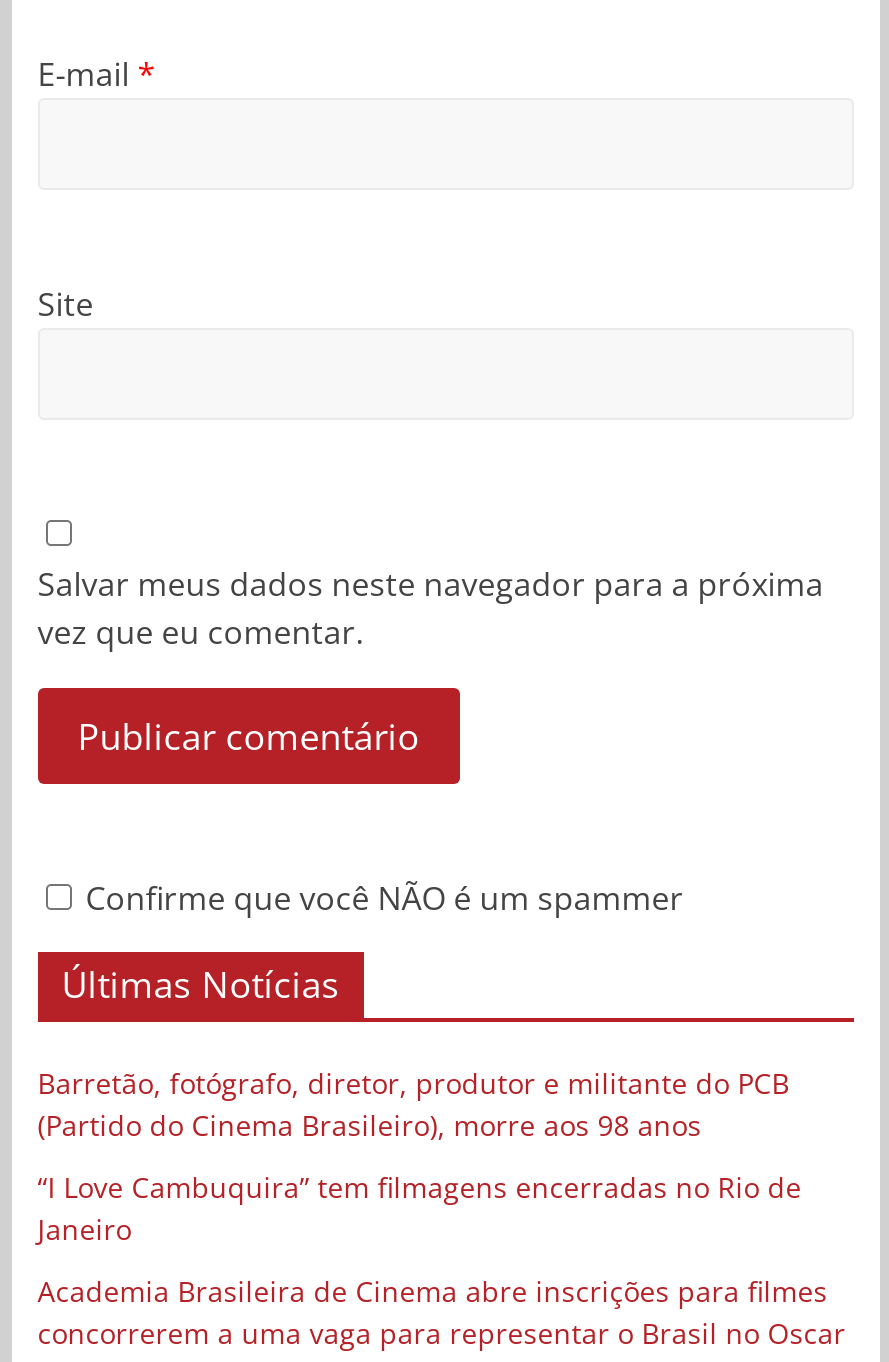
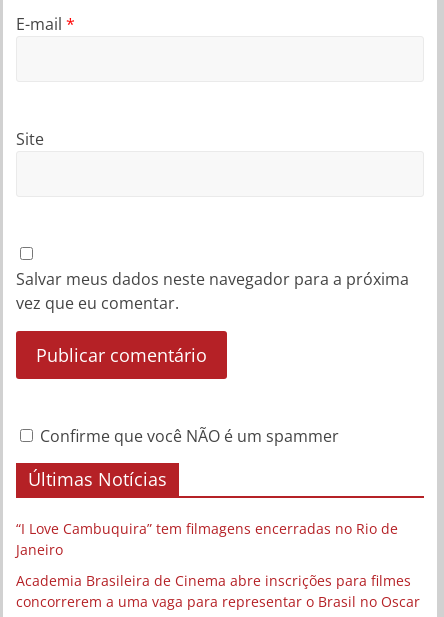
[38,1063,790,1143] Barretão, fotógrafo, diretor, produtor e militante do PCB | (Partido do Cinema Brasileiro), morre aos 98 anos -> none

